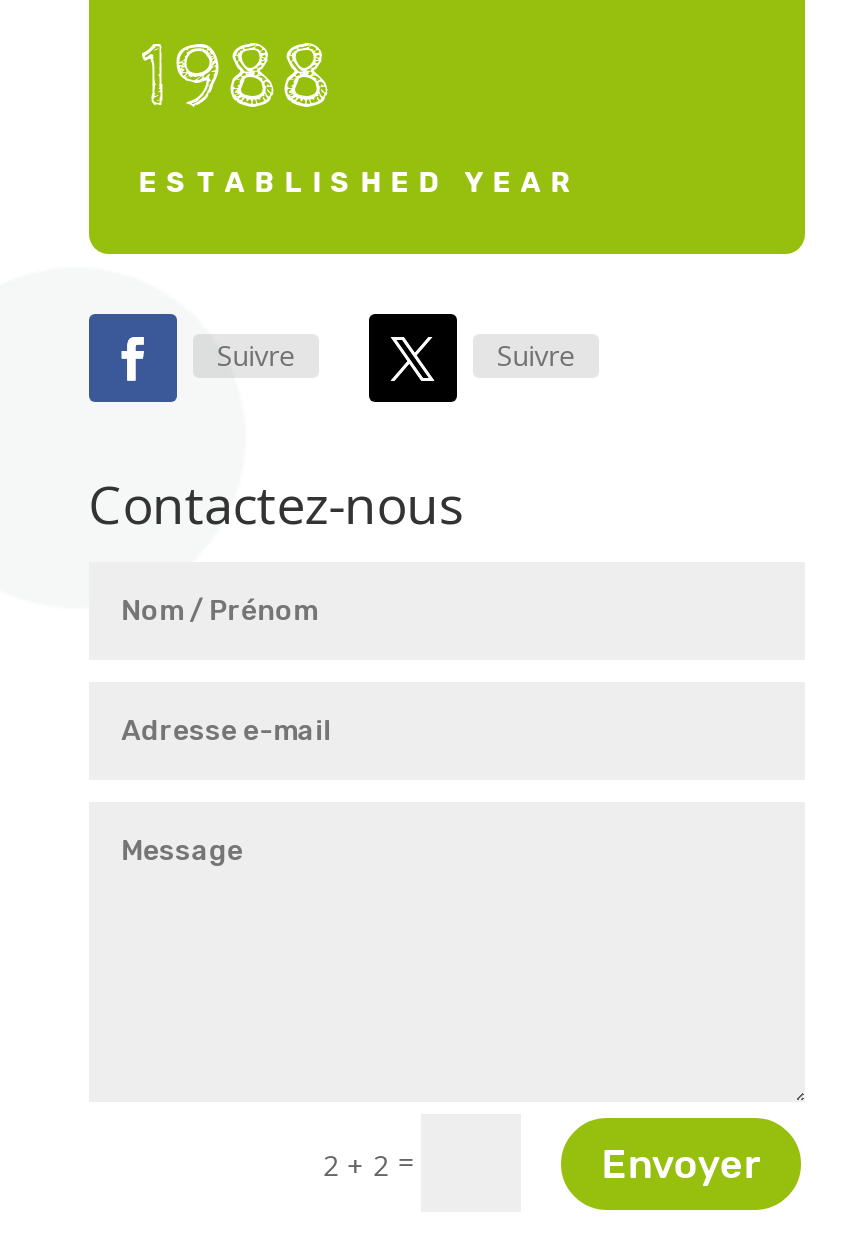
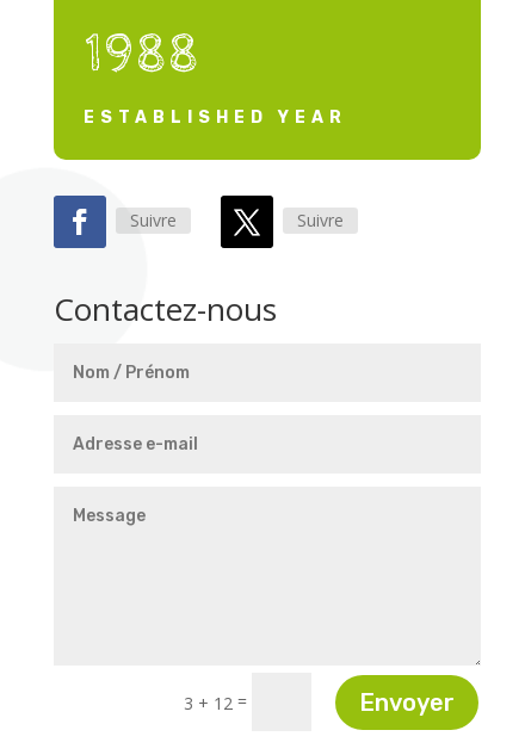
[323,1142,421,1183] 2 + 2 = -> [184,689,252,714] 3 + 12 =

